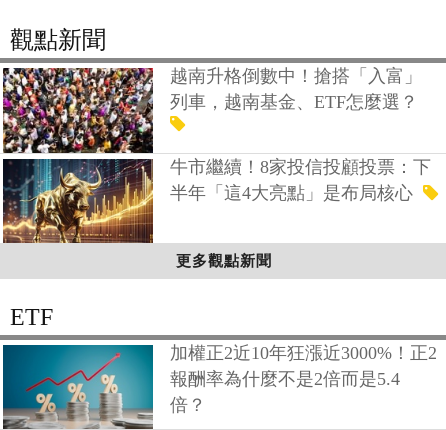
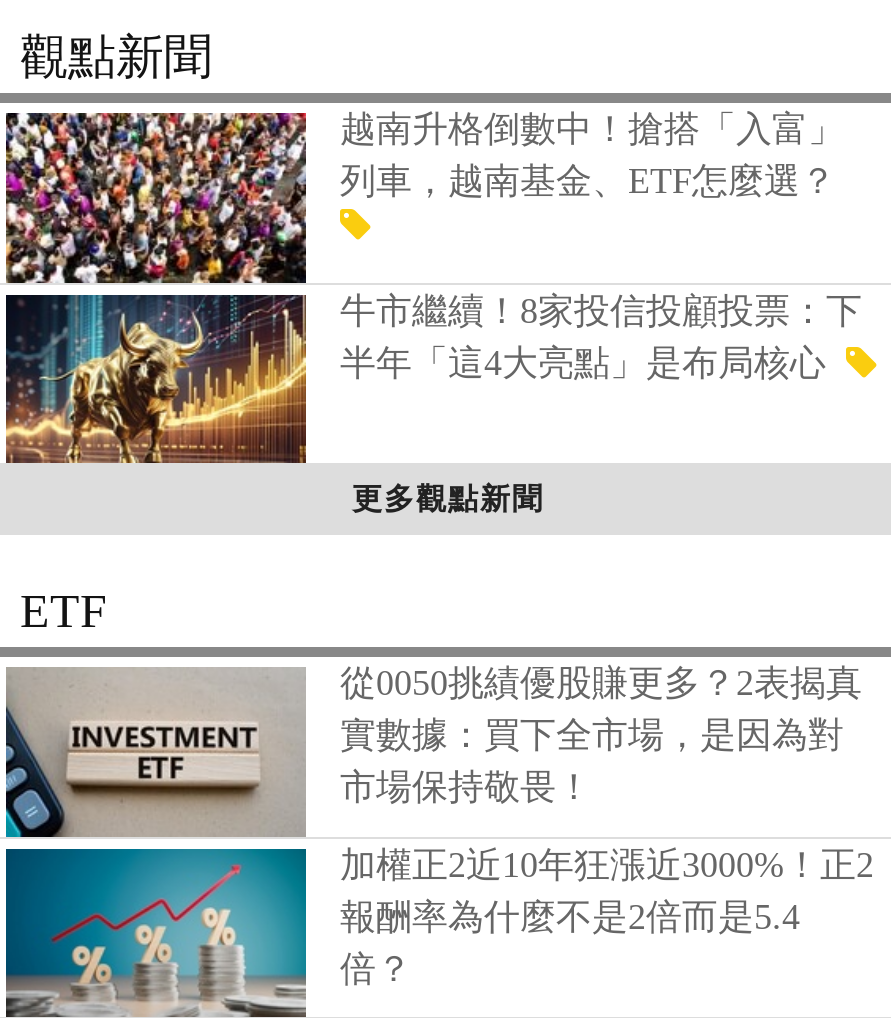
none -> [6,664,862,852] [image] | 從0050挑績優股賺更多？2表揭真 | 實數據：買下全市場，是因為對 | 市場保持敬畏！

